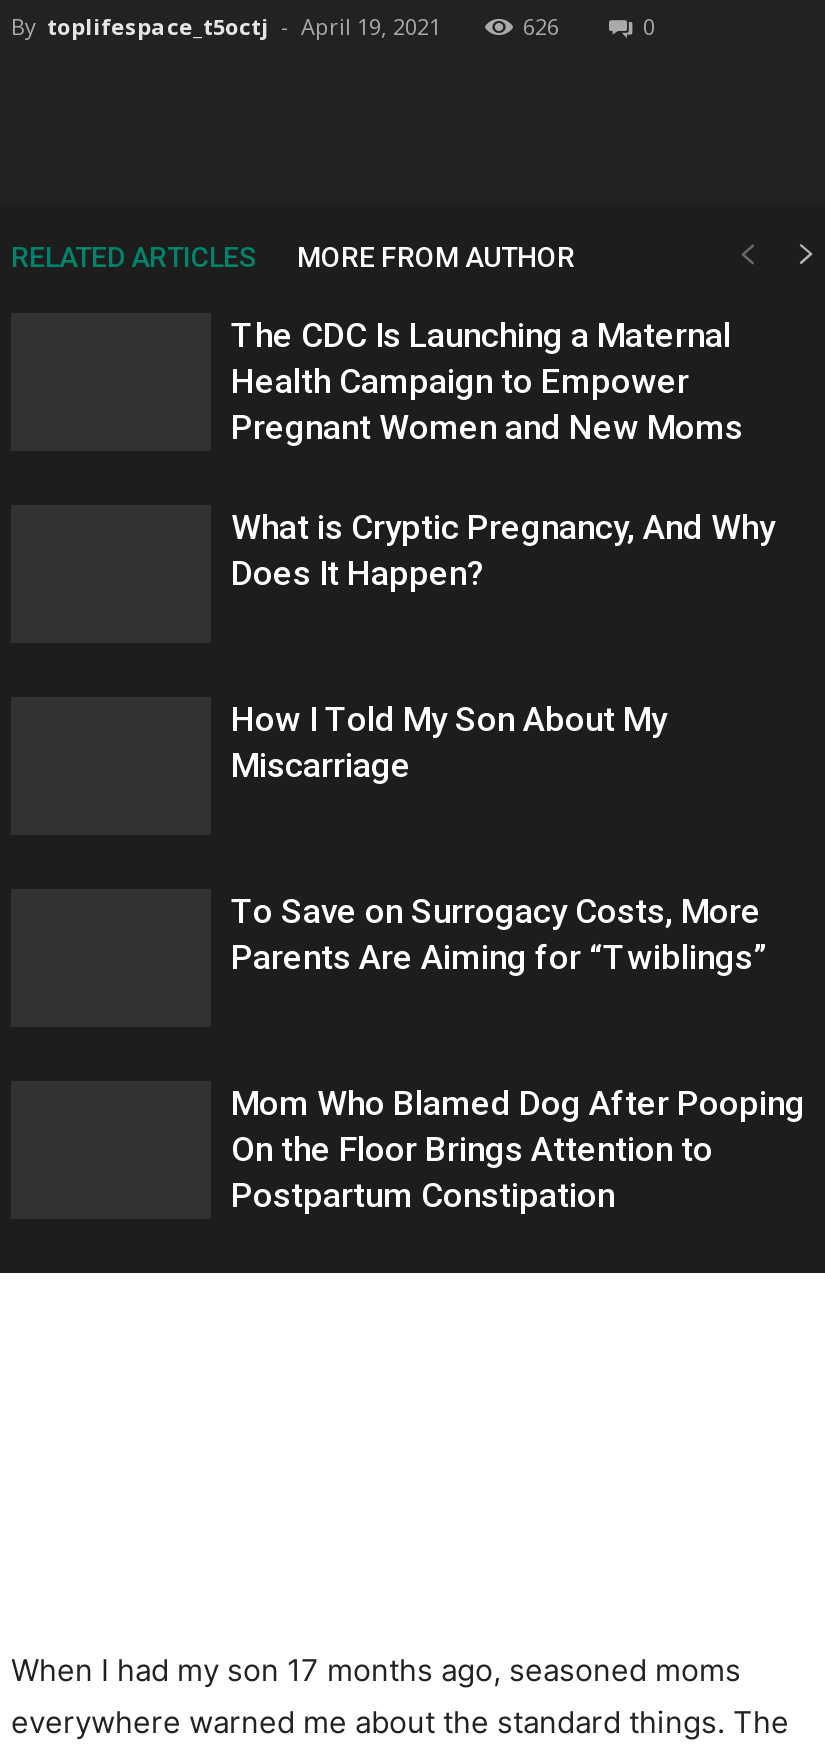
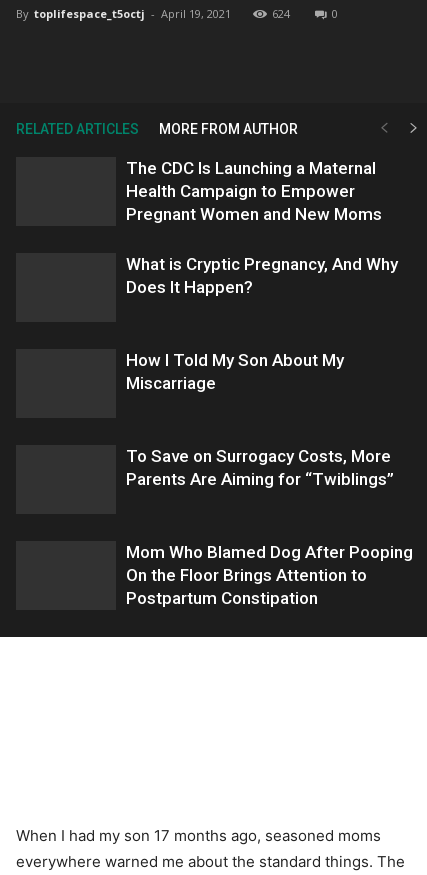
[523,11,559,41] 626 -> [272,6,290,21] 624

